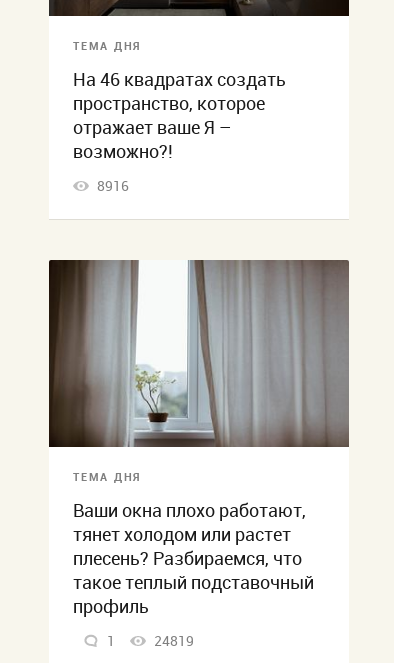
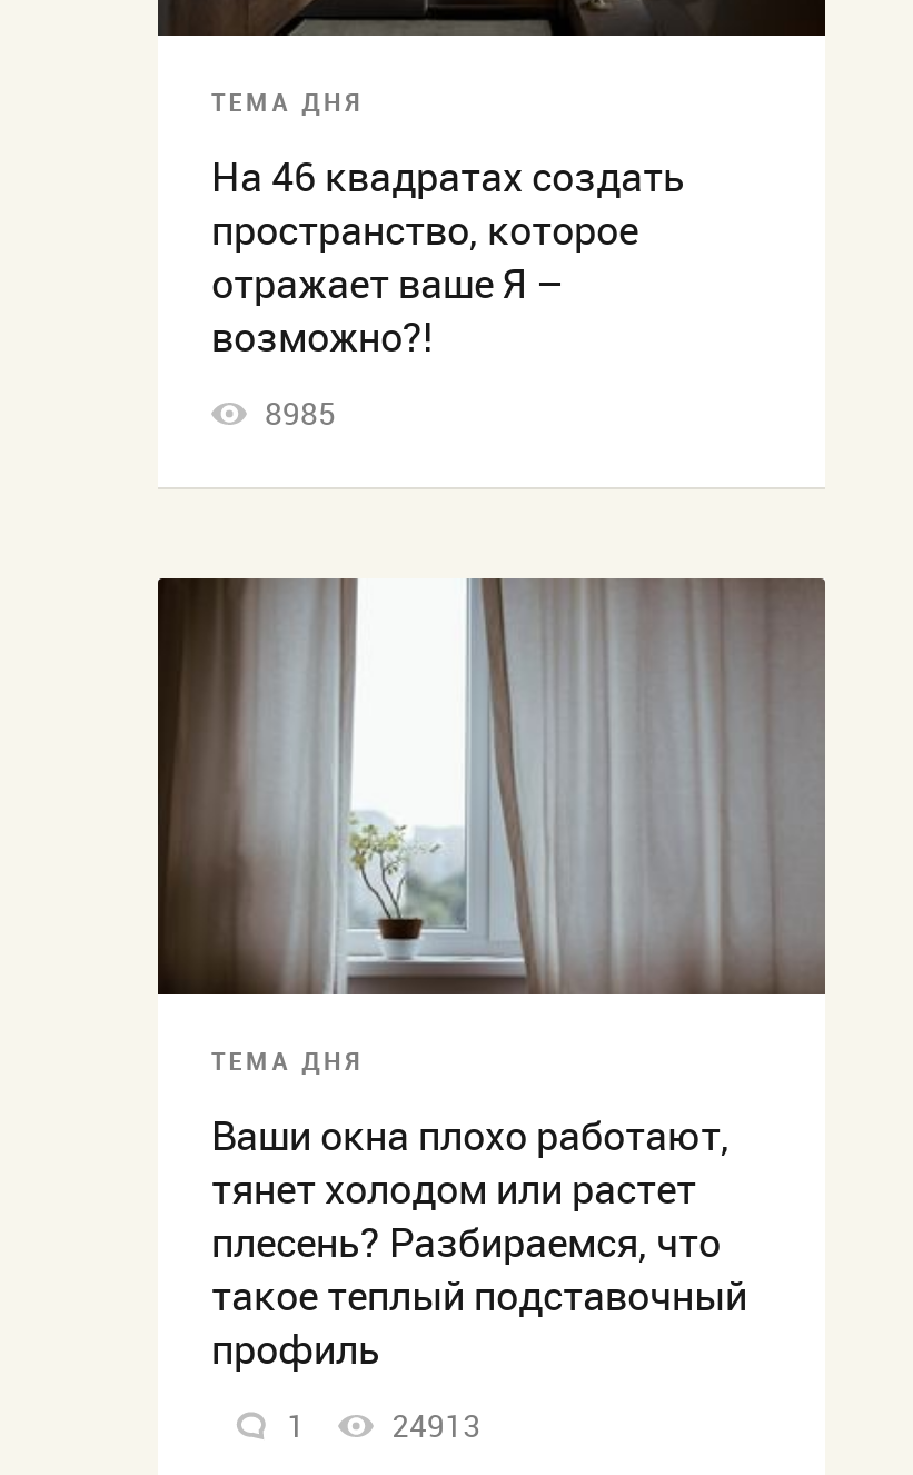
[97,178,129,194] 8916 -> [265,396,336,432] 8985
[154,633,194,649] 24819 -> [391,1408,480,1444] 24913

